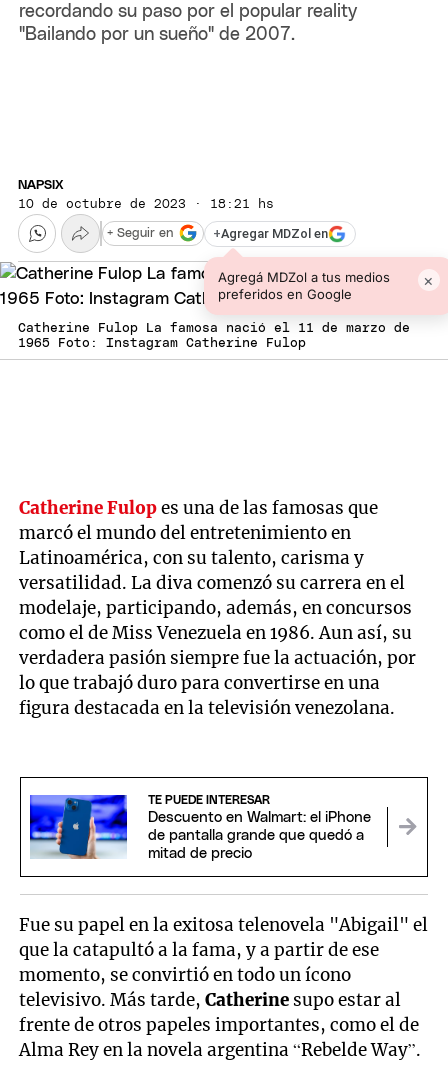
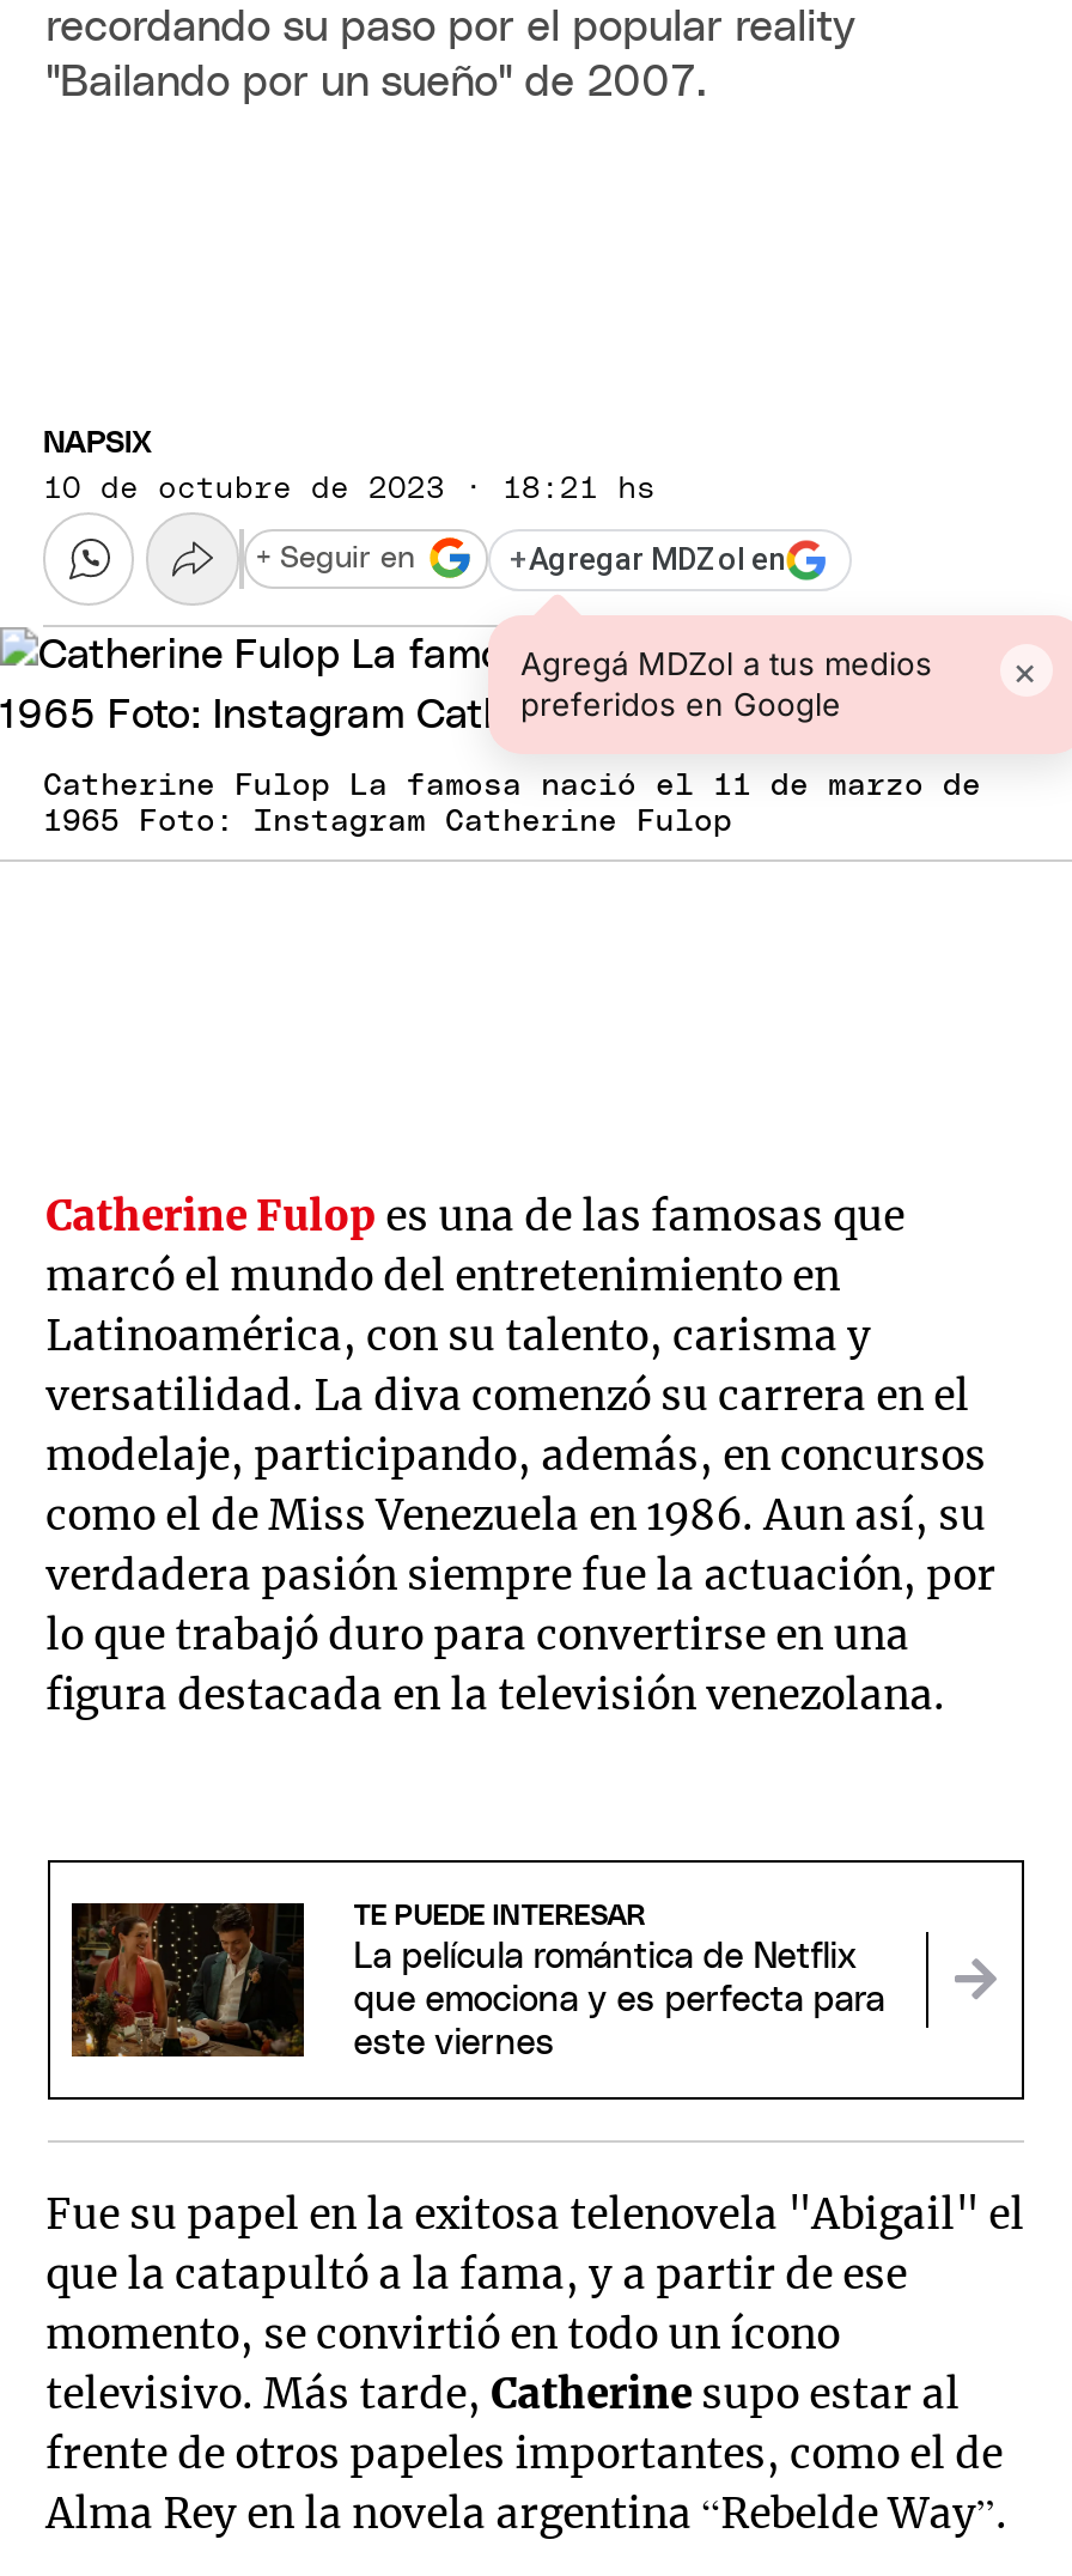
[29,794,371,861] [image] | Descuento en Walmart: el iPhone | de pantalla grande que quedó a | mitad de precio -> [69,1901,885,2062] [image] | La película romántica de Netflix | que emociona y es perfecta para | este viernes

